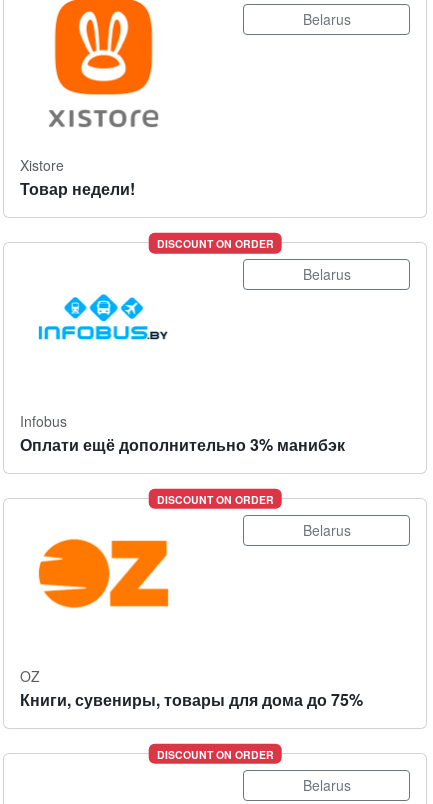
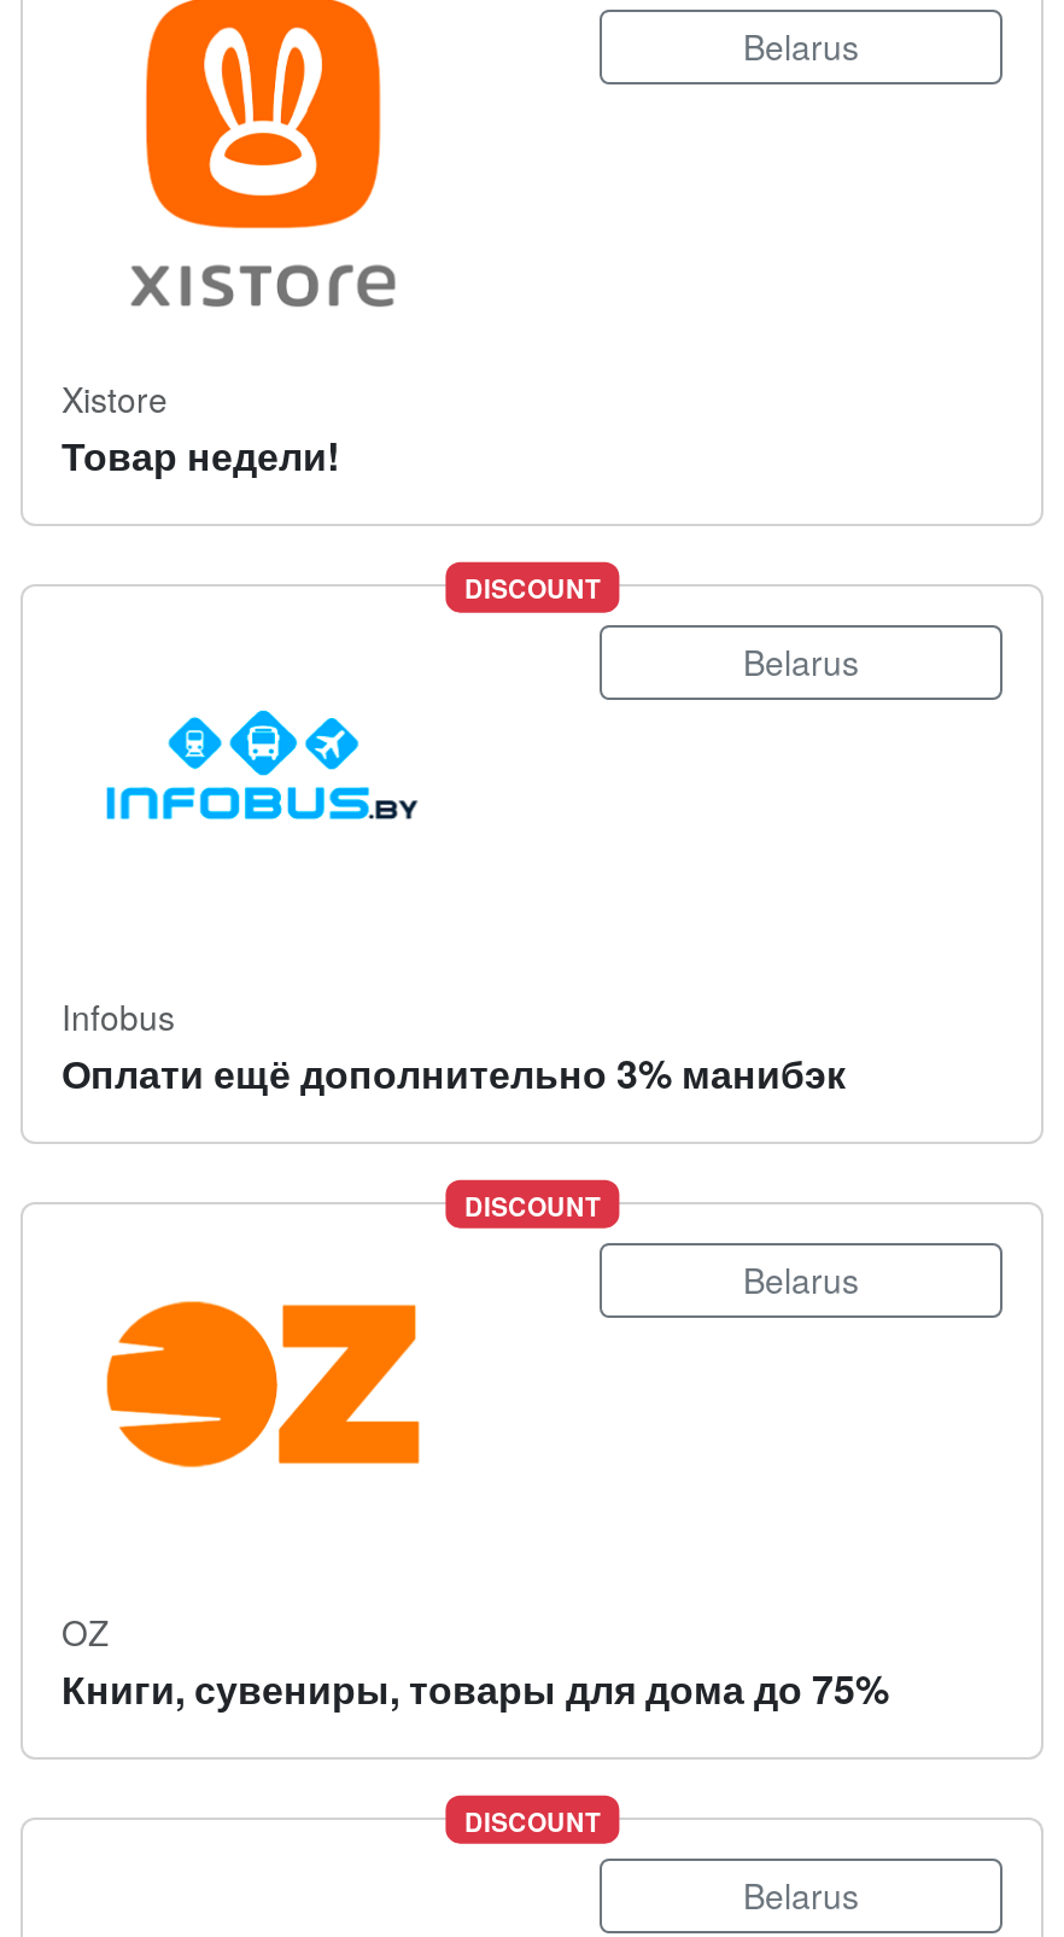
[156,236,273,251] DISCOUNT ON ORDER -> [464,570,600,606] DISCOUNT
[156,491,273,506] DISCOUNT ON ORDER -> [464,1186,600,1223] DISCOUNT
[156,747,273,762] DISCOUNT ON ORDER -> [464,1803,600,1839] DISCOUNT

